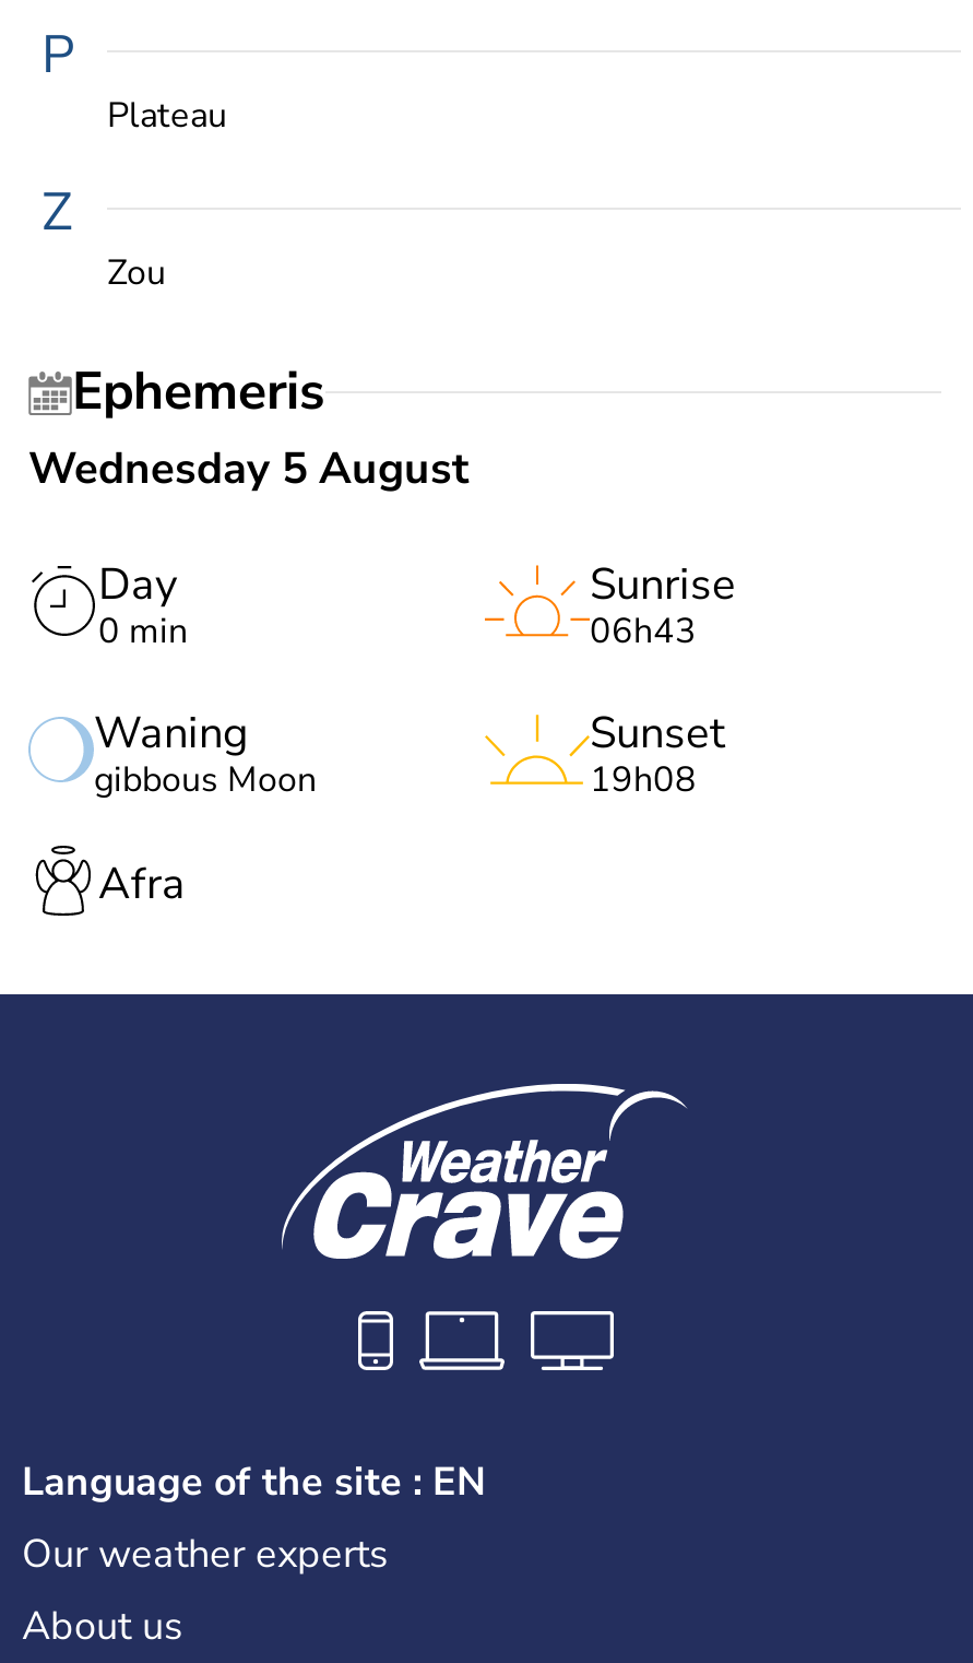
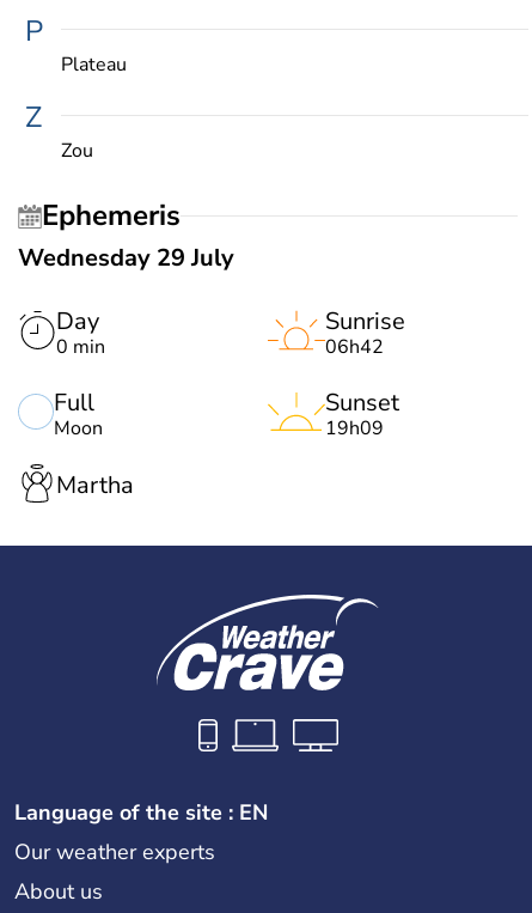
[28,439,470,498] Wednesday 5 August -> [18,241,234,274] Wednesday 29 July
[590,607,697,655] 06h43 -> [325,334,384,360] 06h42
[94,703,317,804] Waning | gibbous Moon -> [54,386,103,441] Full | Moon
[590,756,697,804] 19h08 -> [325,415,384,441] 19h09
[98,855,186,914] Afra -> [56,469,134,502] Martha

